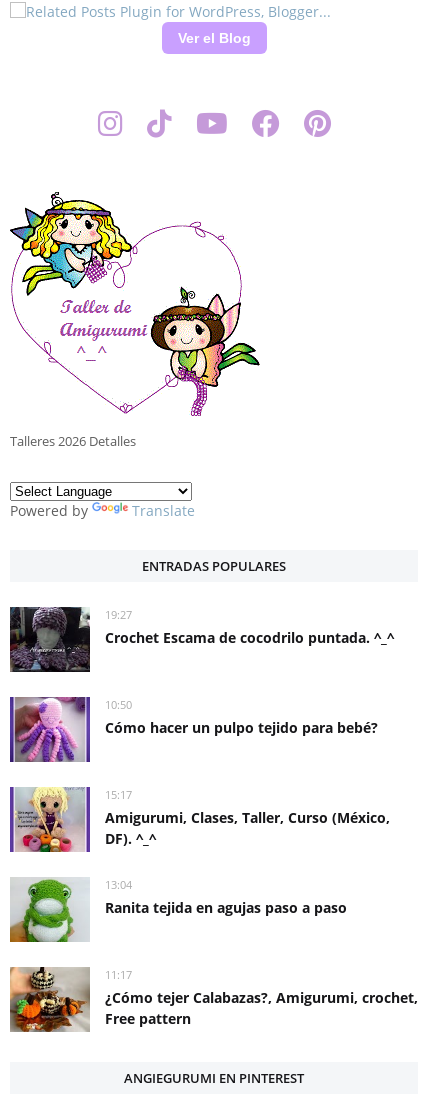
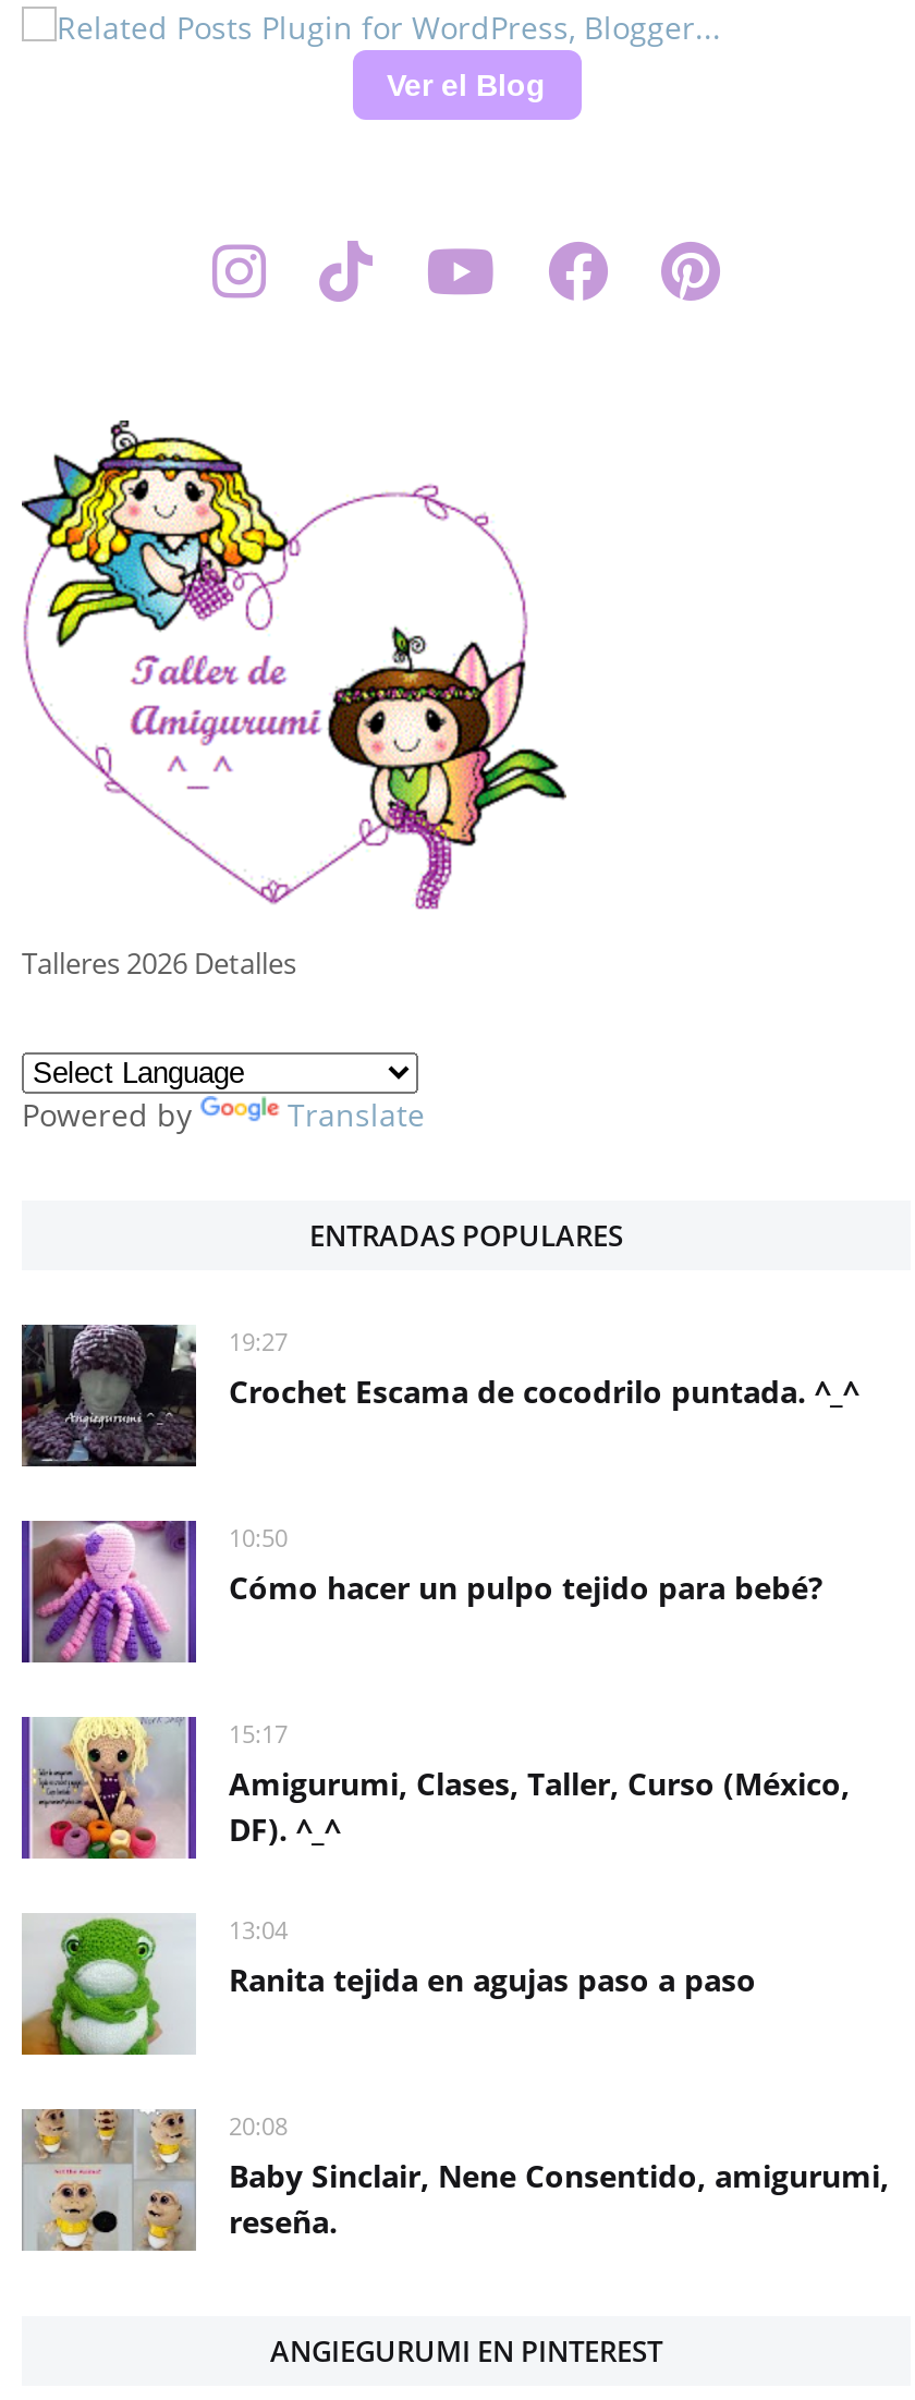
[10,967,418,1032] [image] | 11:17 | ¿Cómo tejer Calabazas?, Amigurumi, crochet, | Free pattern -> [22,2109,889,2251] [image] | 20:08 | Baby Sinclair, Nene Consentido, amigurumi, | reseña.

